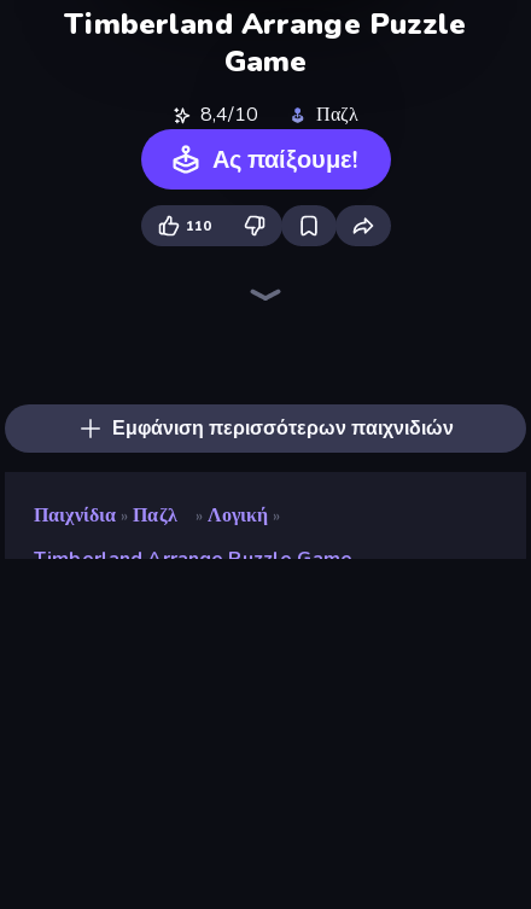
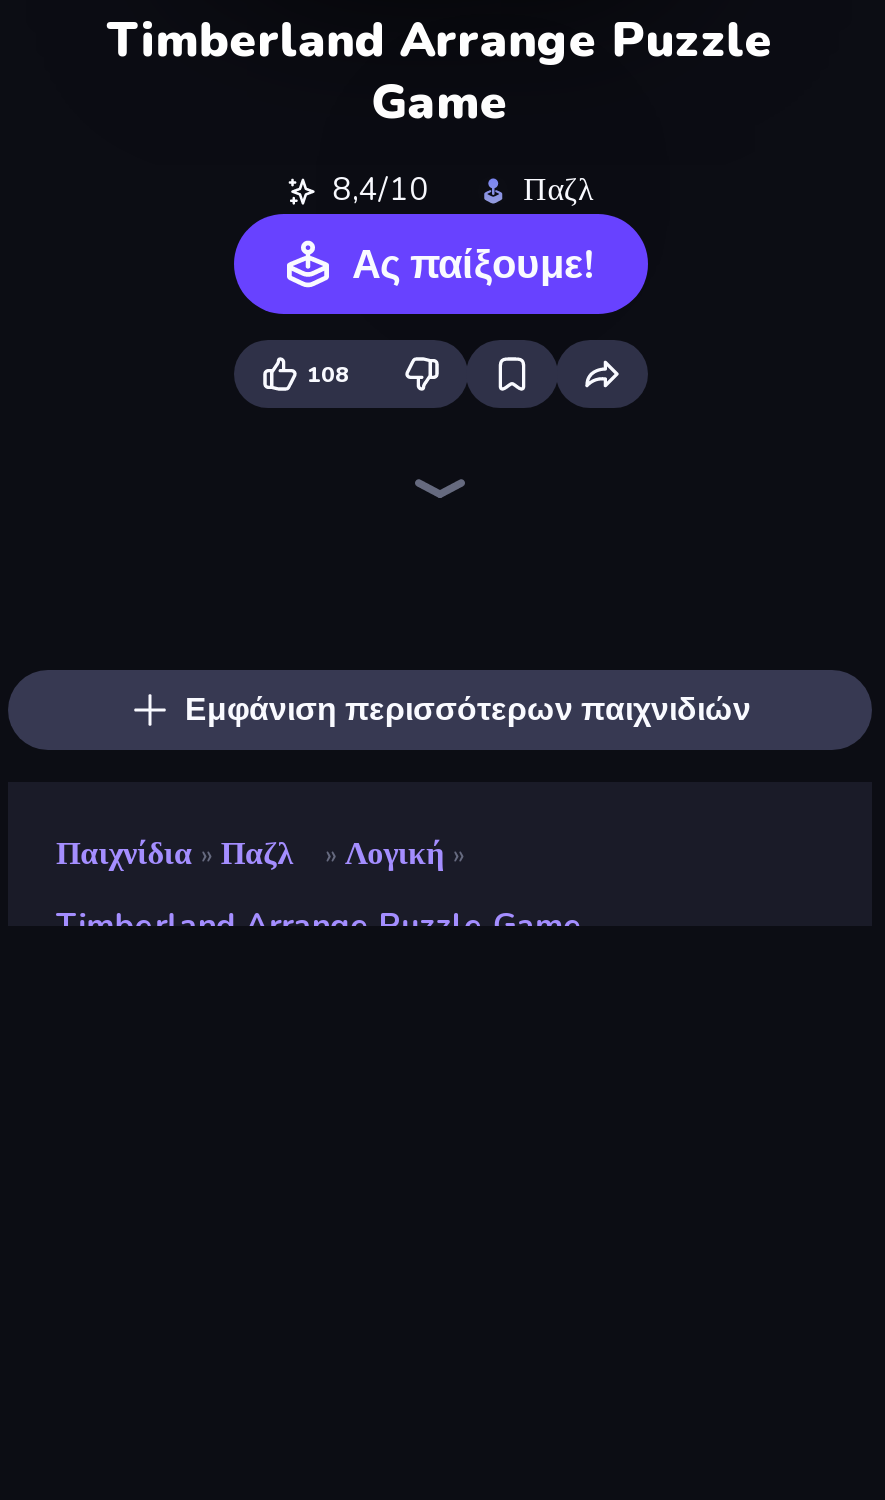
[185,217,211,235] 110 -> [307,359,349,389] 108

